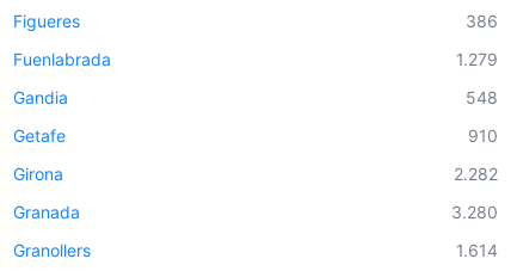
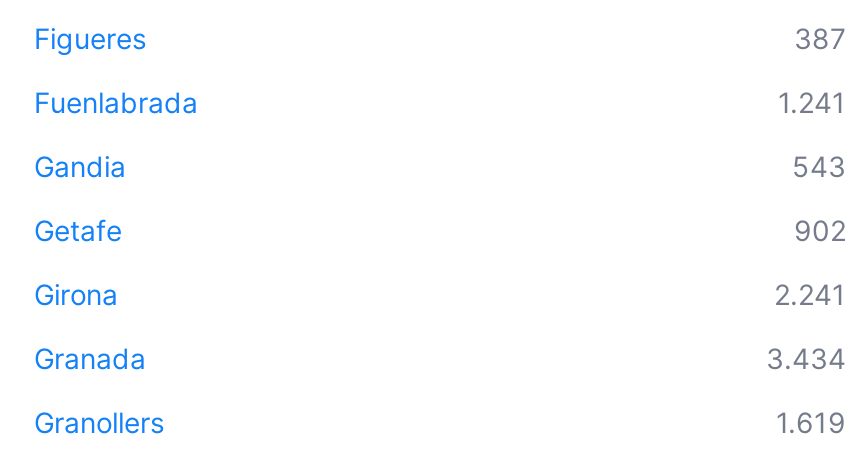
[466,10,498,31] 386 -> [794,20,846,54] 387
[456,48,498,69] 1.279 -> [778,84,846,118] 1.241
[466,87,498,107] 548 -> [792,148,846,182] 543
[468,125,498,145] 910 -> [794,212,846,246] 902
[454,163,498,183] 2.282 -> [774,276,846,310] 2.241
[451,201,498,222] 3.280 -> [766,340,846,374] 3.434
[456,239,498,260] 1.614 -> [776,404,846,438] 1.619

